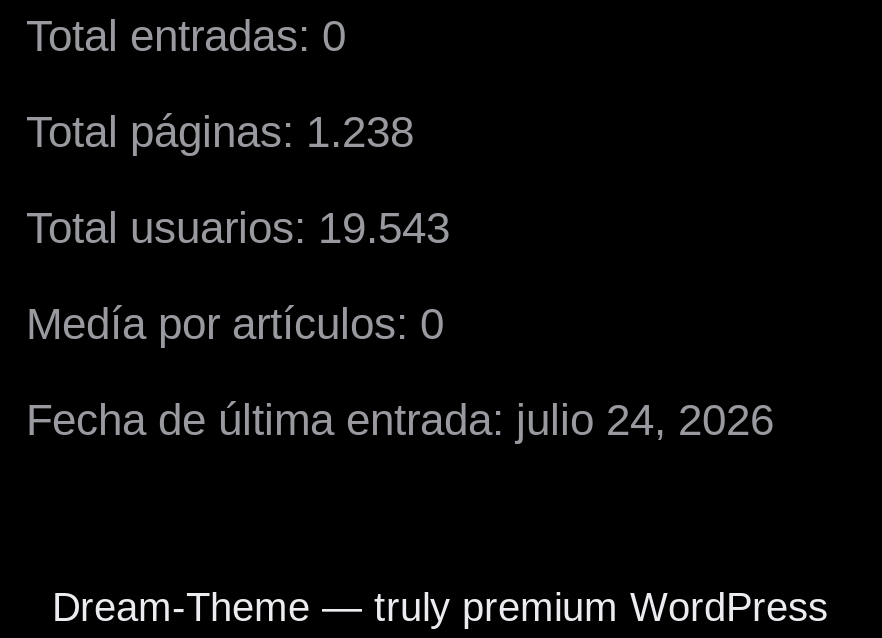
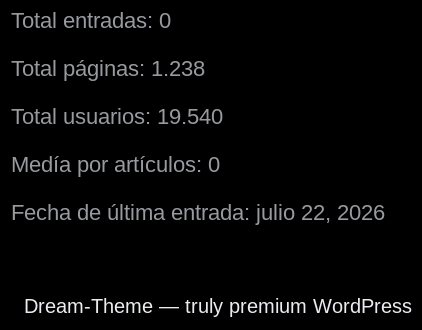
[26,204,450,254] Total usuarios: 19.543 -> [11,104,223,129] Total usuarios: 19.540
[26,396,774,446] Fecha de última entrada: julio 24, 2026 -> [11,200,385,225] Fecha de última entrada: julio 22, 2026

